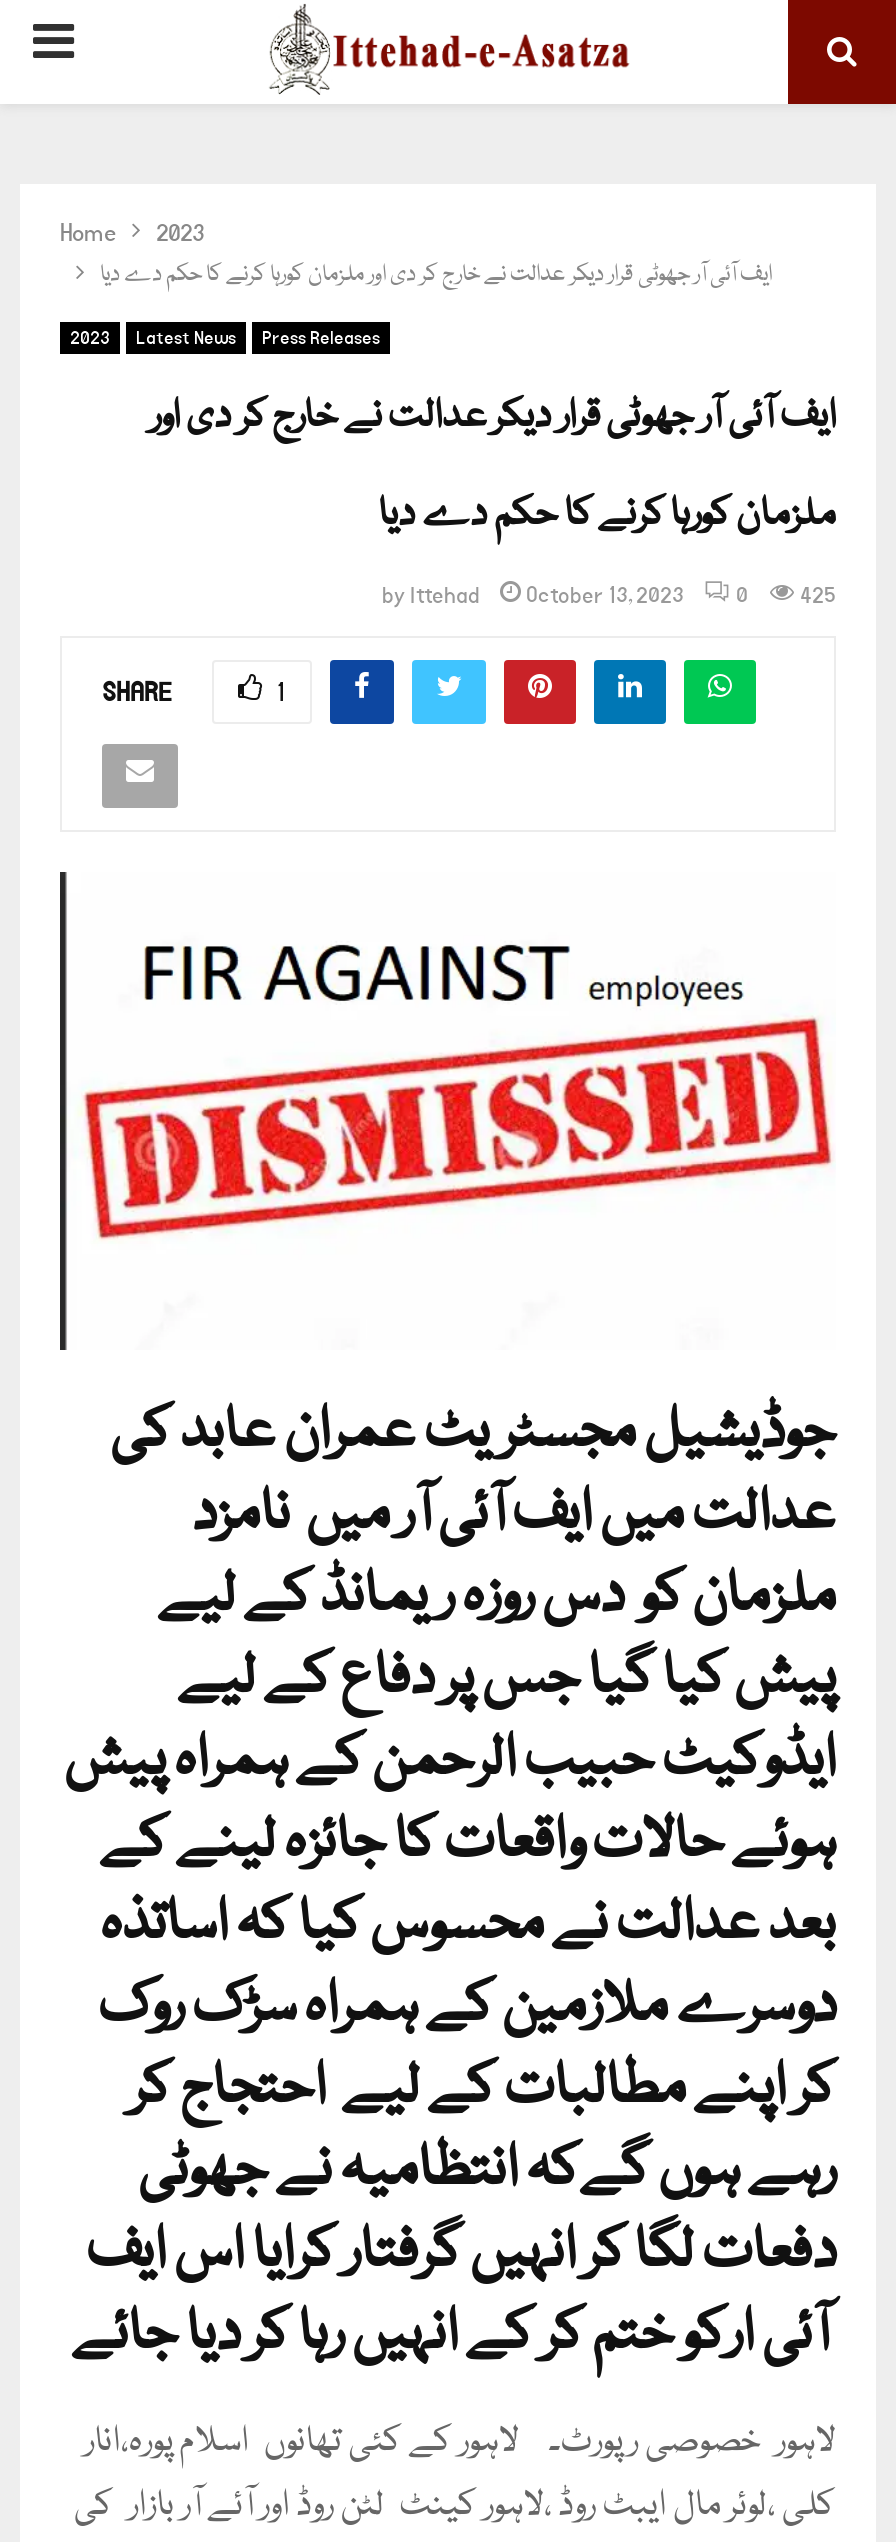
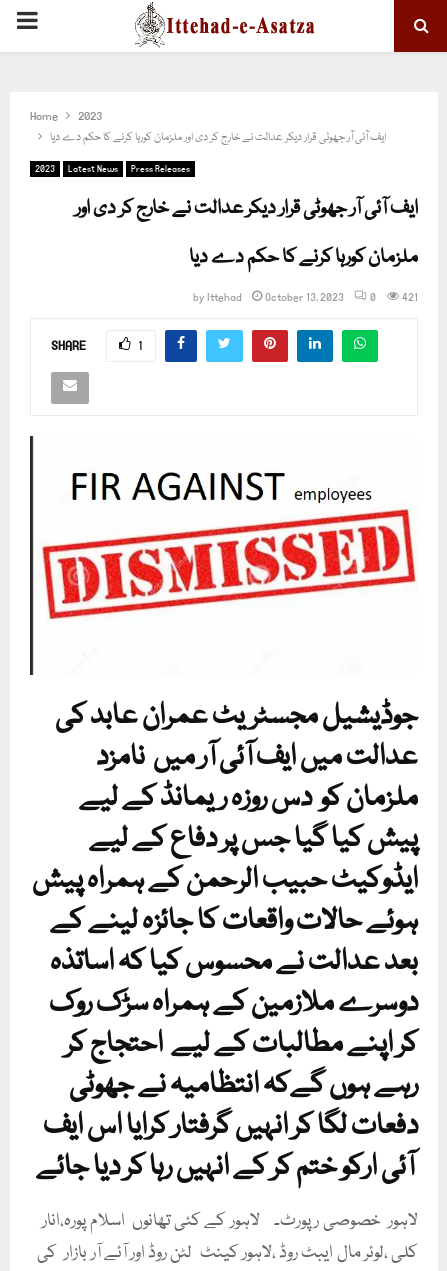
[382,580,836,612] by Ittehad October 13, 2023 0 425 -> [193,290,418,306] by Ittehad October 13, 2023 0 421

